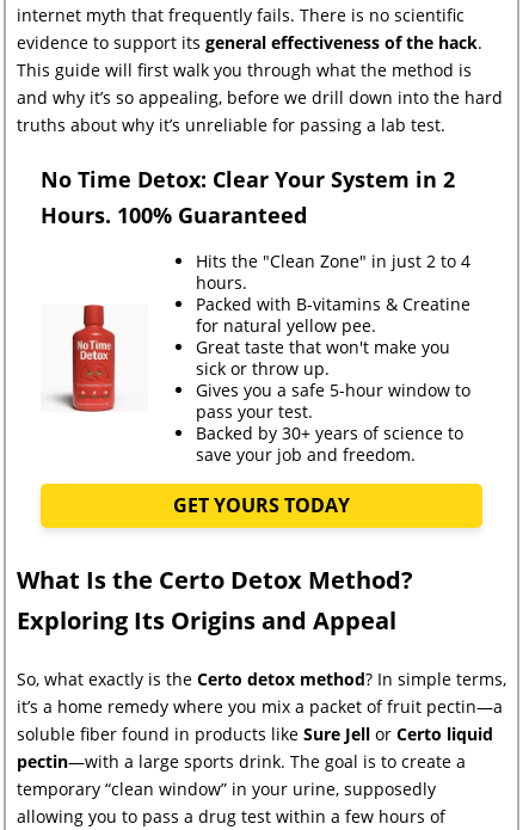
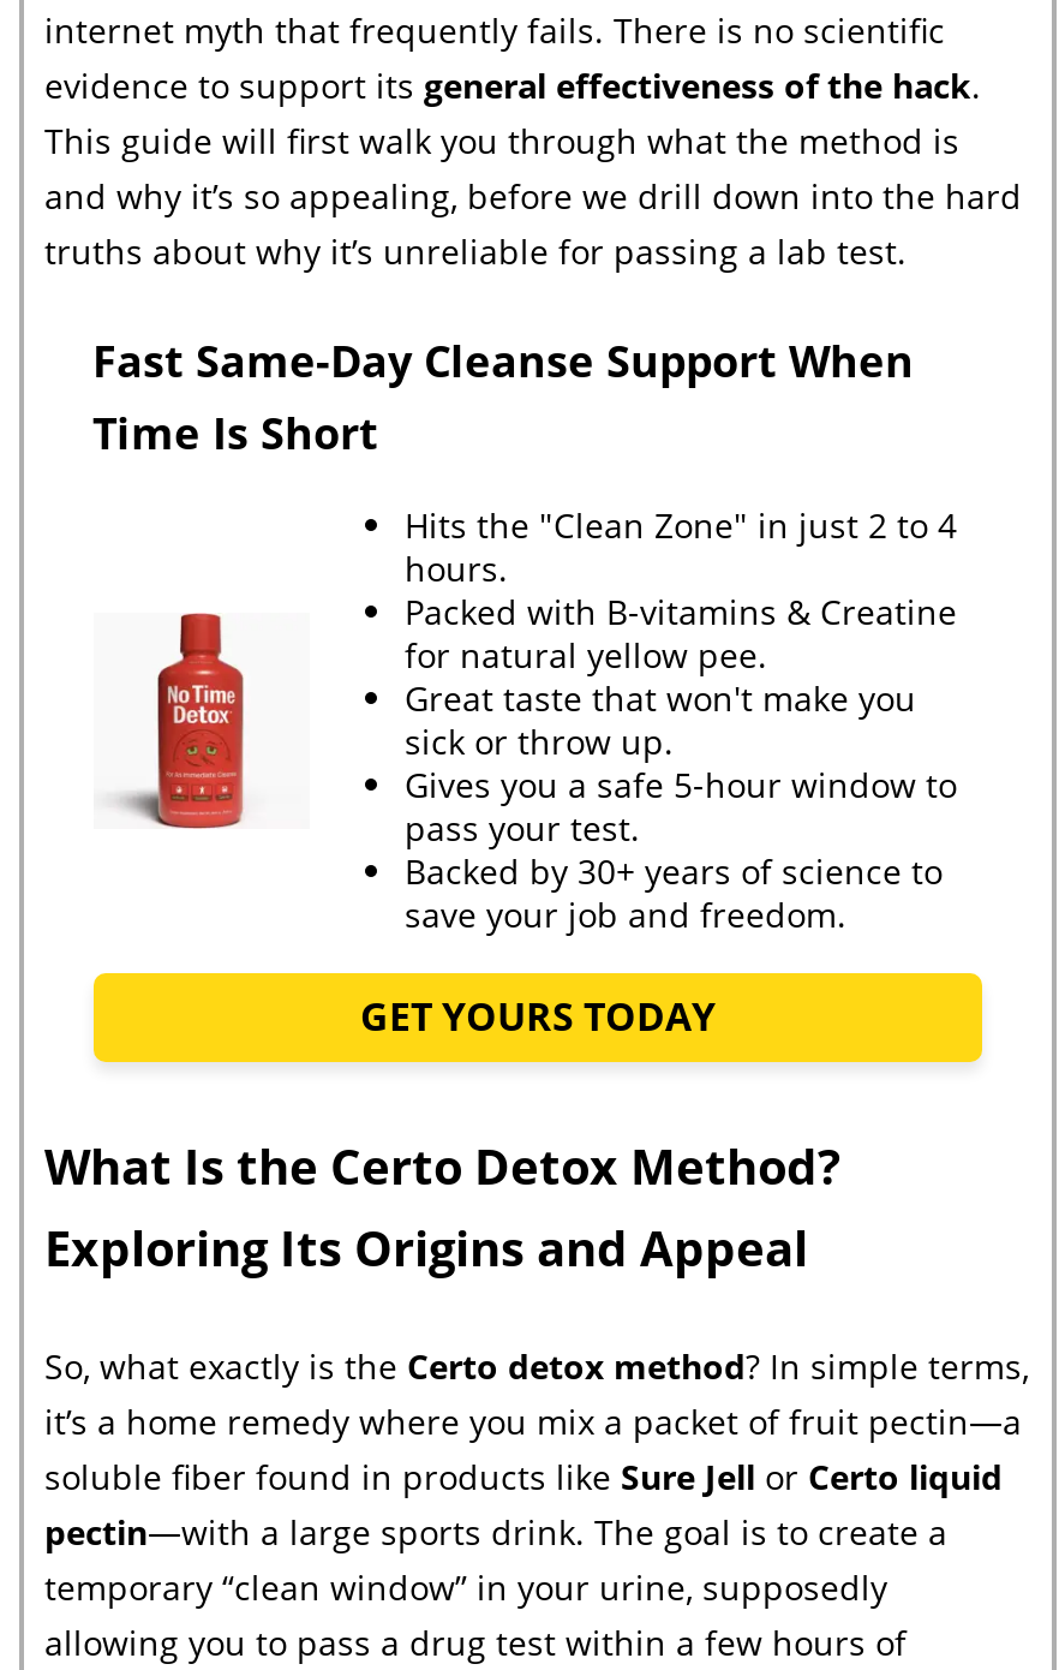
[40,165,454,230] No Time Detox: Clear Your System in 2 | Hours. 100% Guaranteed -> [92,333,914,462] Fast Same-Day Cleanse Support When | Time Is Short

